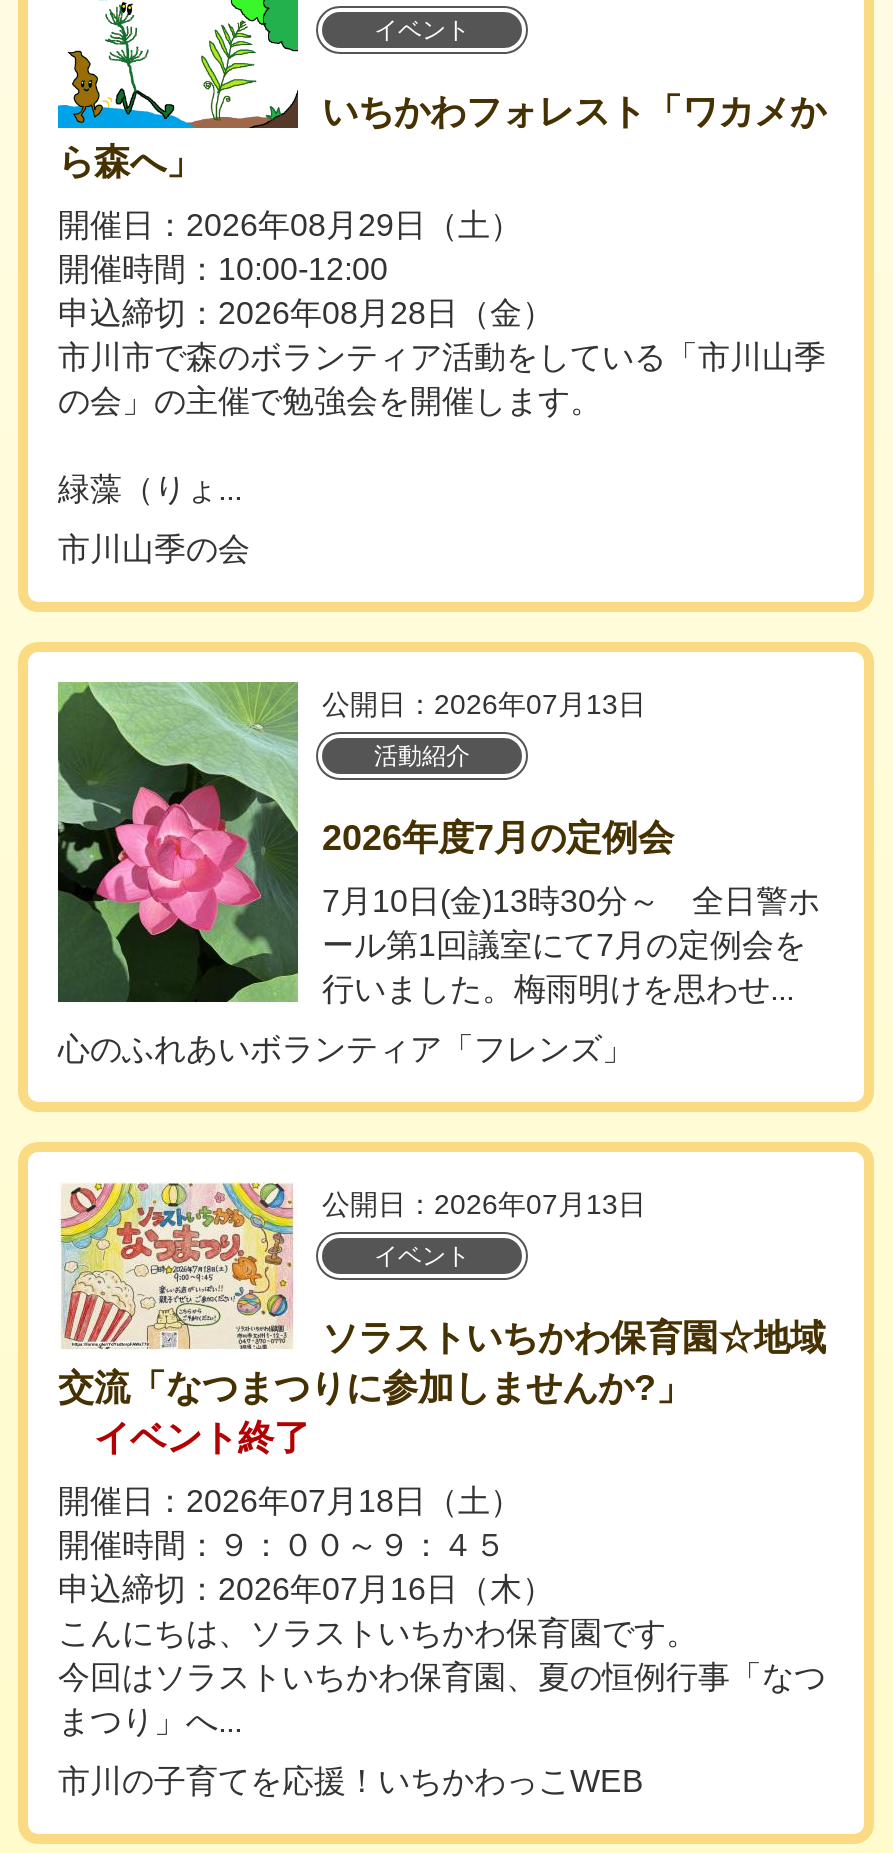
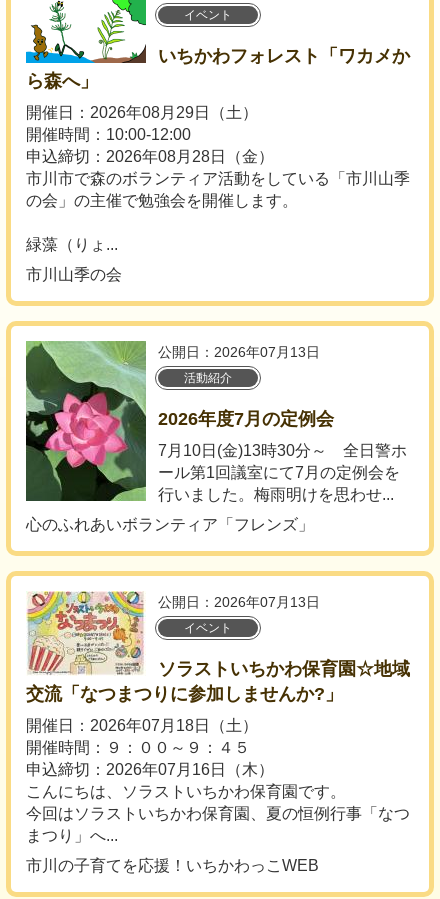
[94,1418,310,1458] イベント終了 -> none

